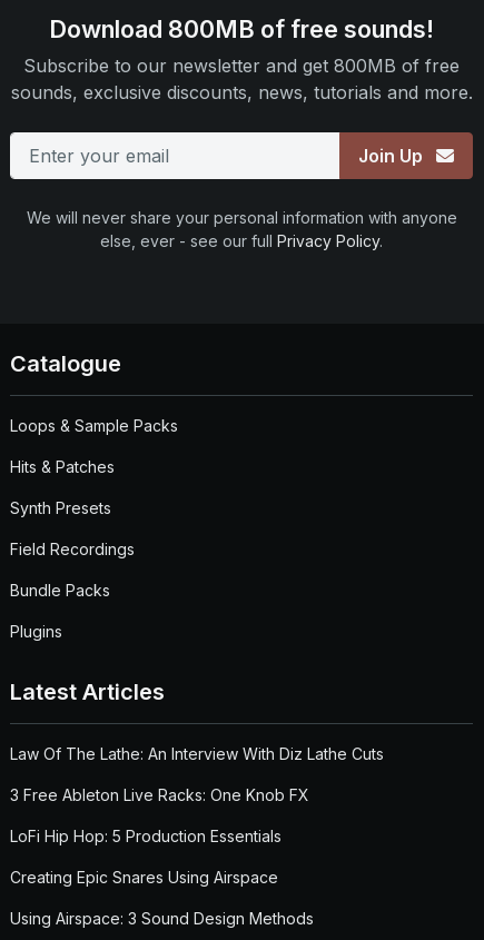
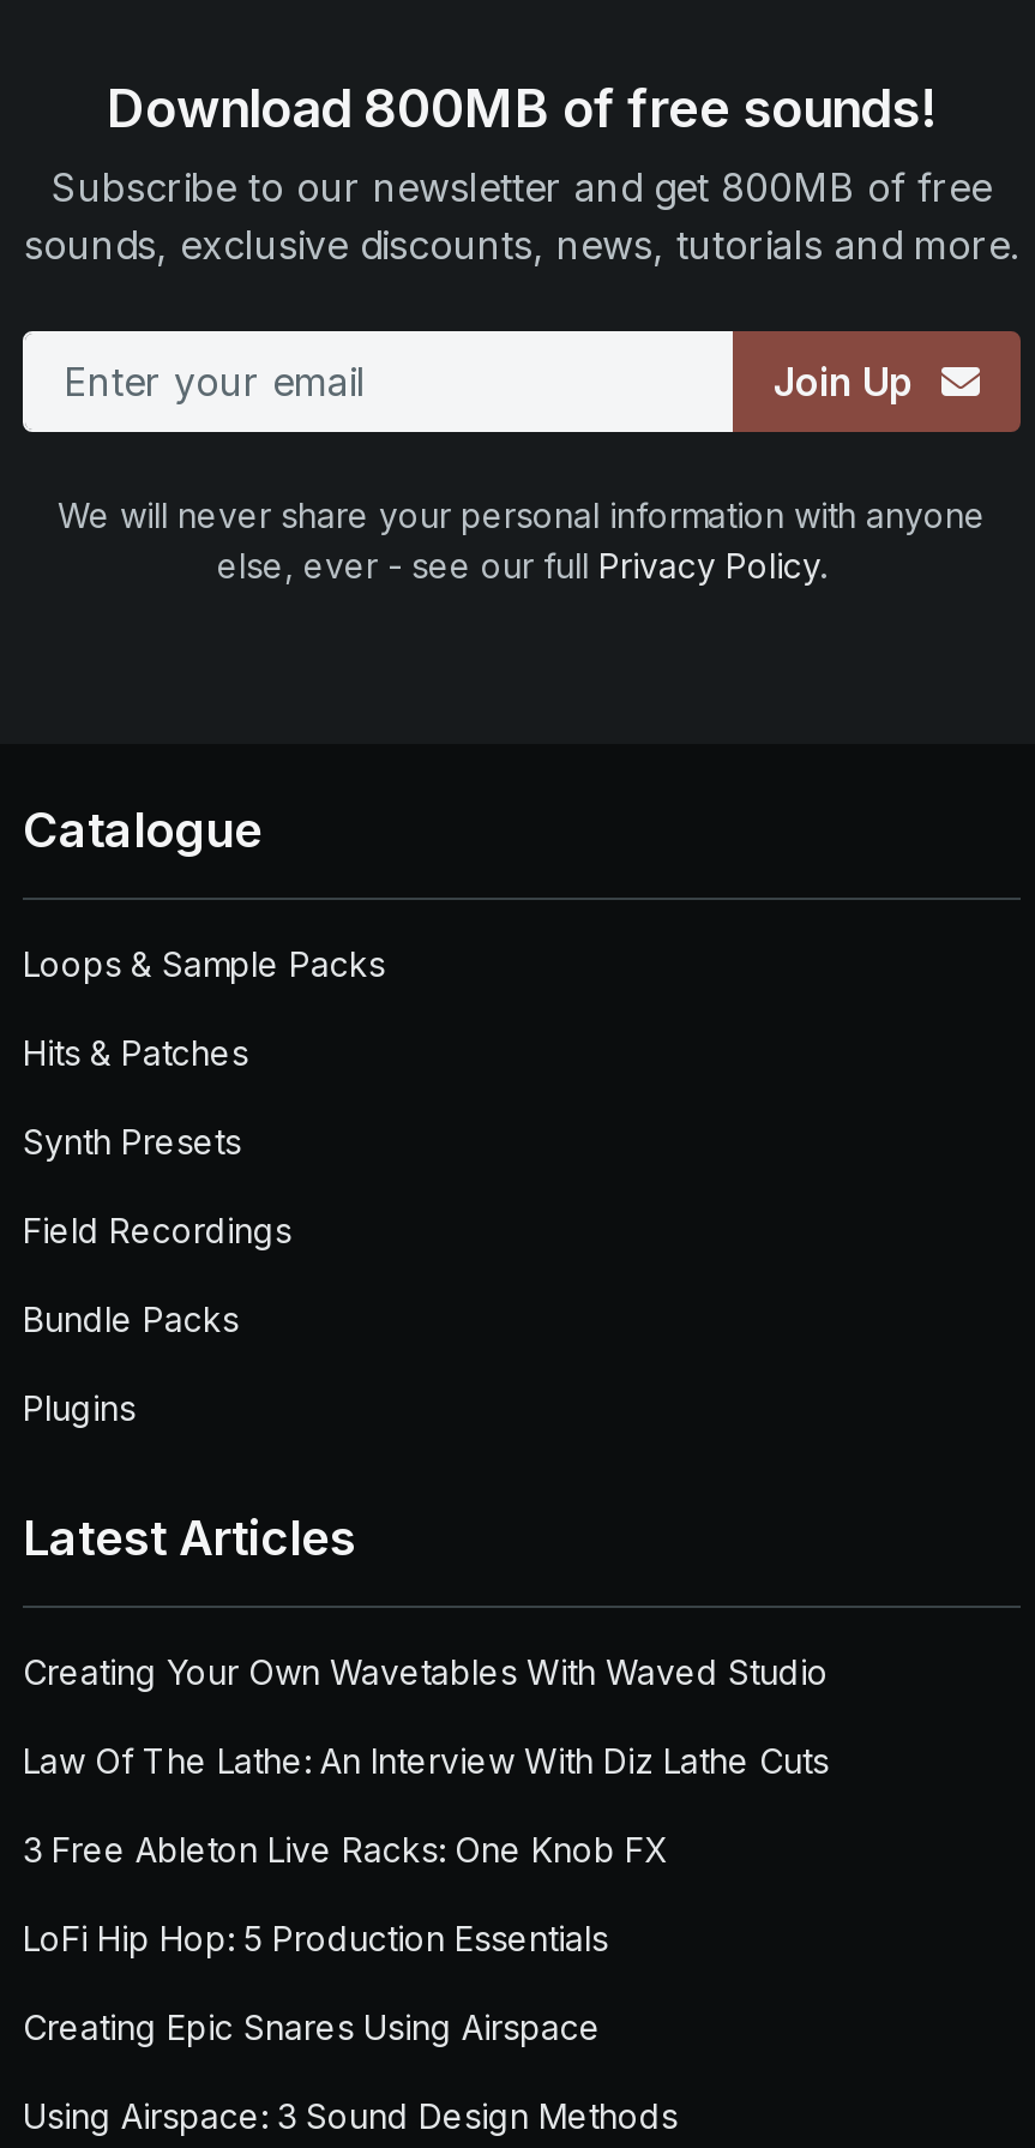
none -> [23,1651,829,1692] Creating Your Own Wavetables With Waved Studio

